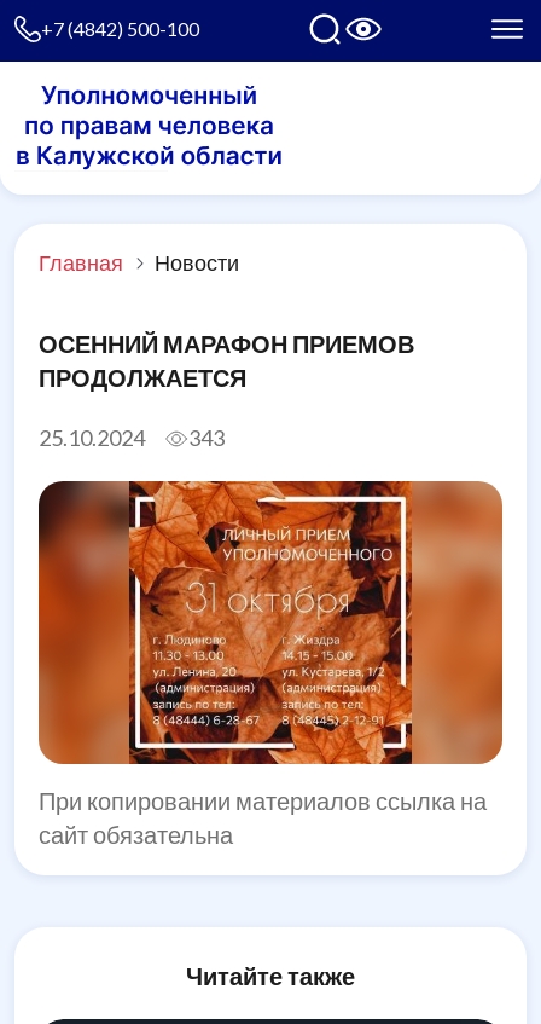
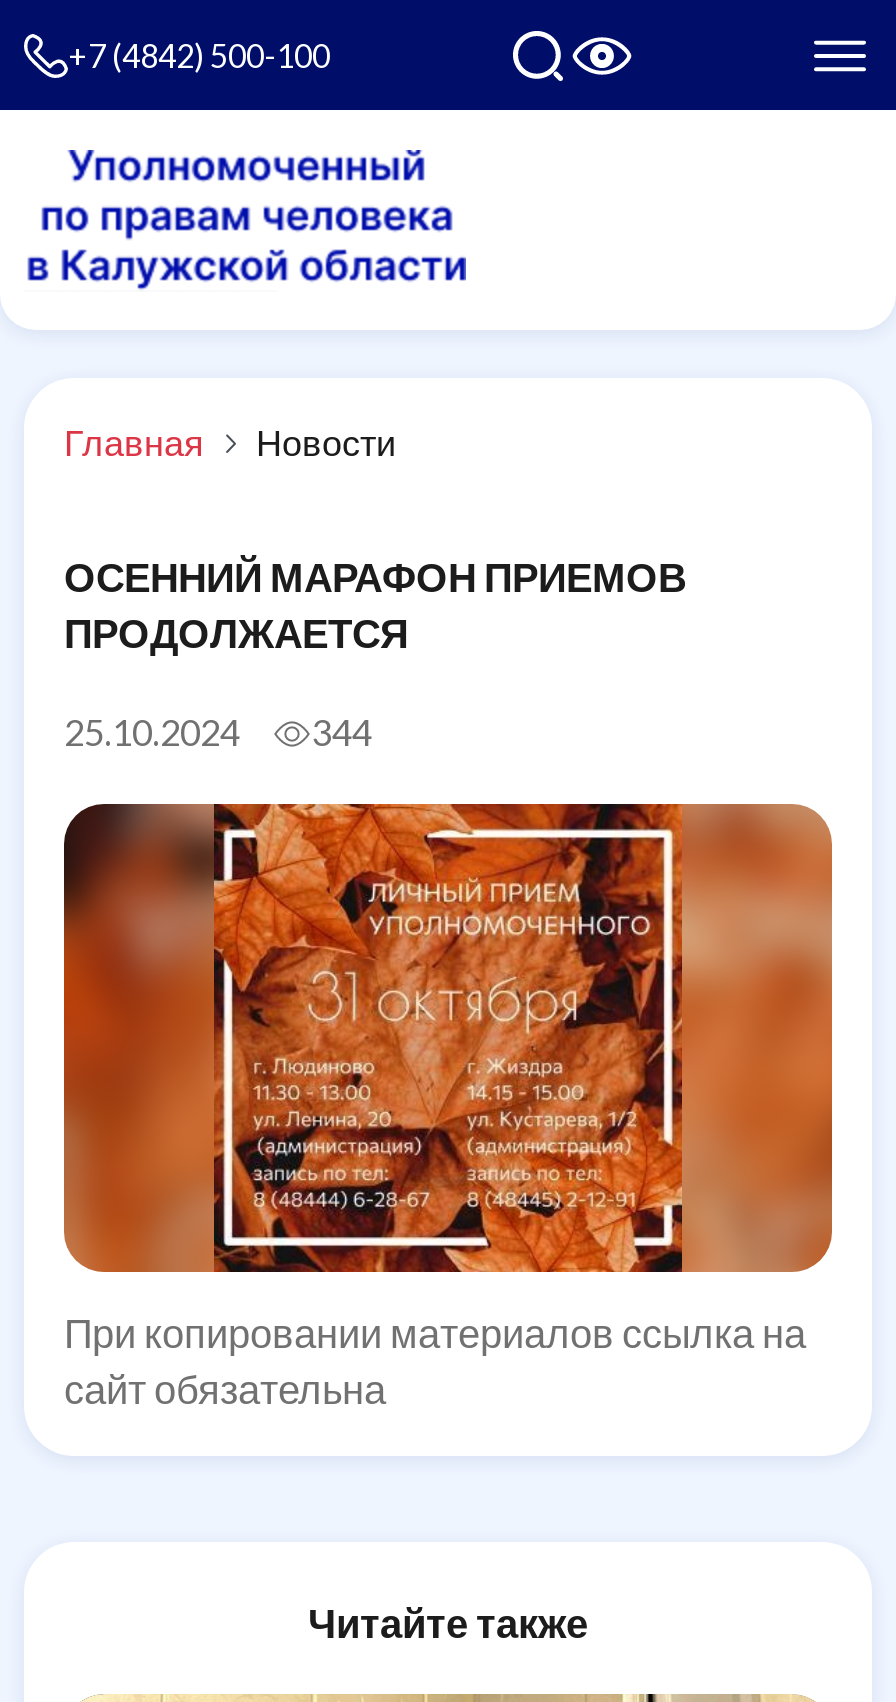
[39,424,225,451] 25.10.2024 343 -> [64,710,372,754] 25.10.2024 344

